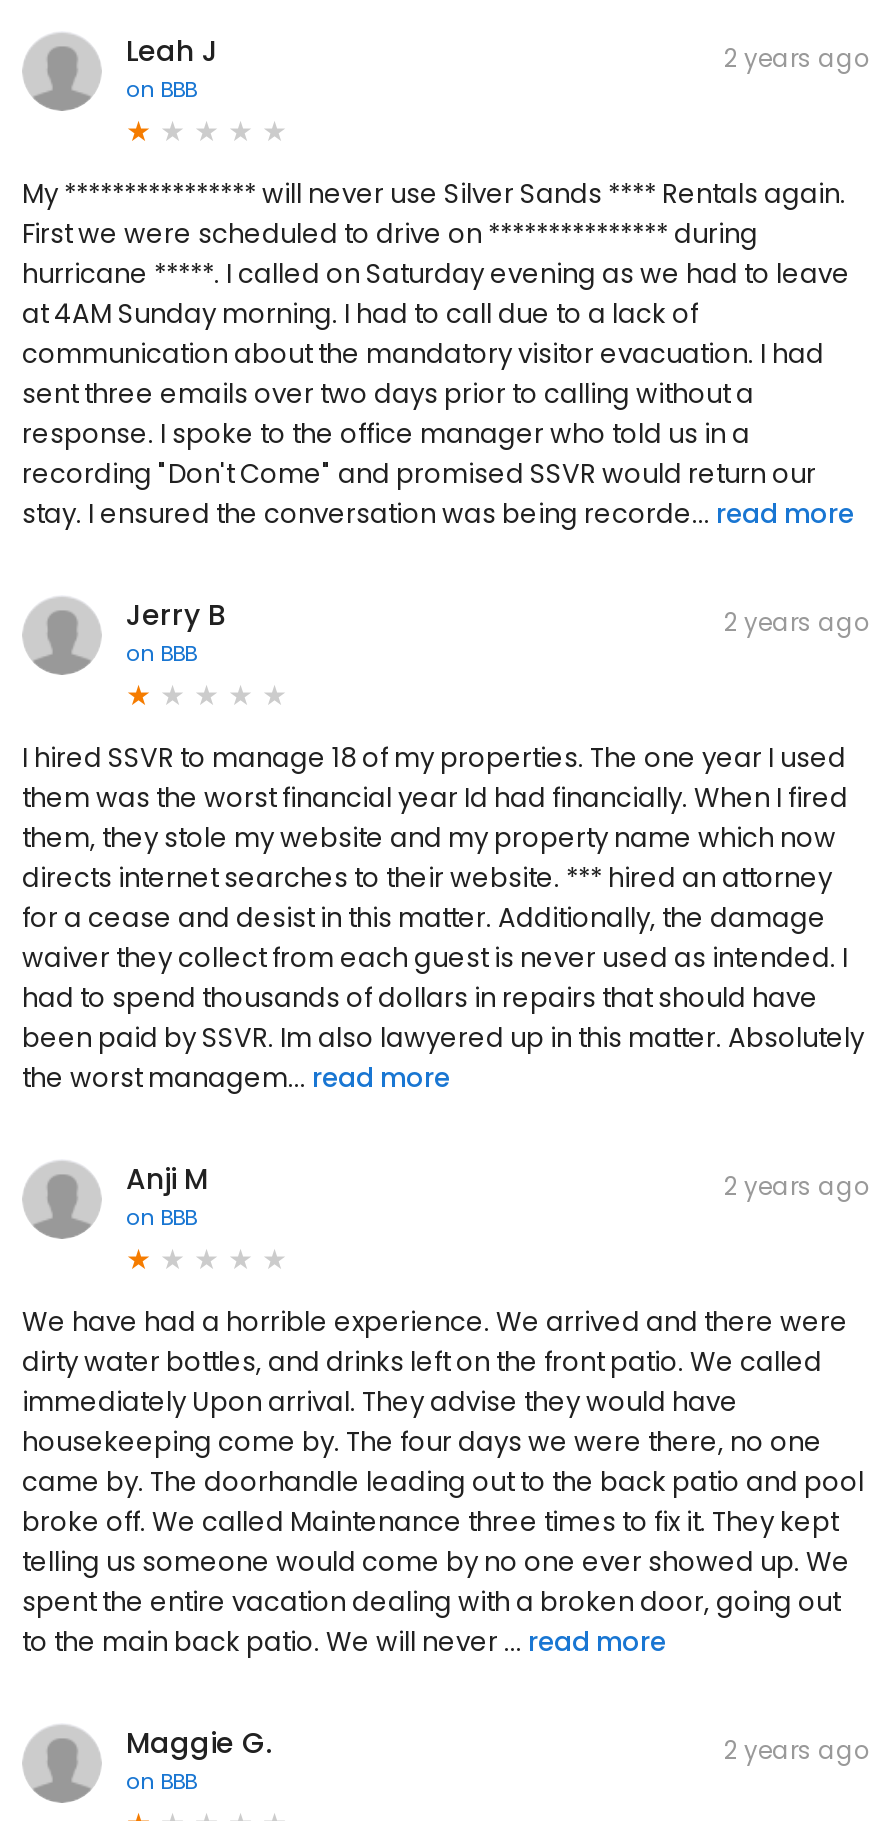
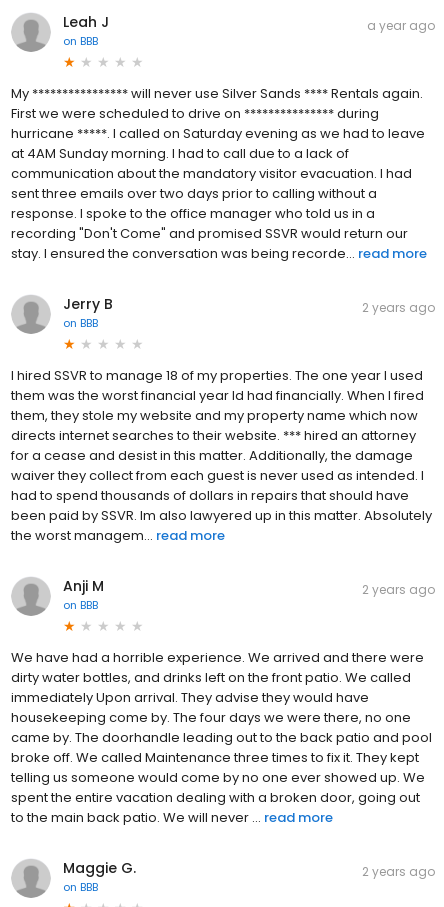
[724,41,870,75] 2 years ago -> [367,17,435,34] a year ago

